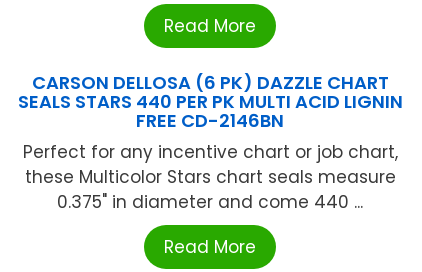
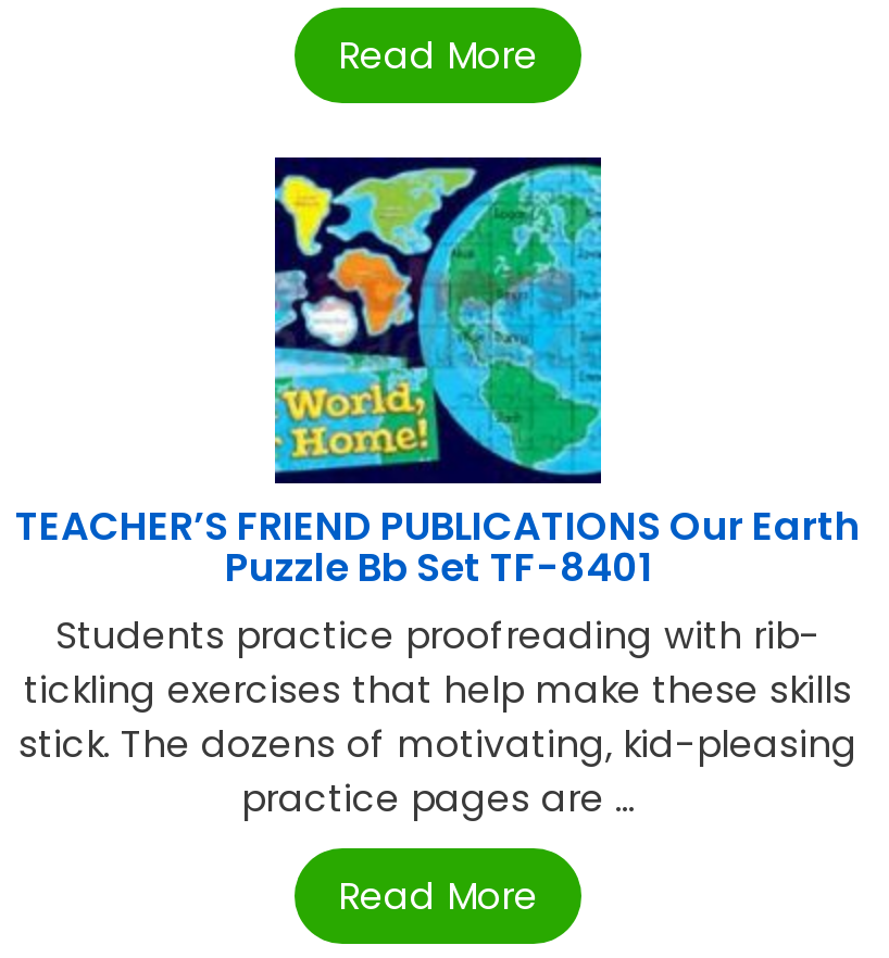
[17,70,402,214] CARSON DELLOSA (6 PK) DAZZLE CHART | SEALS STARS 440 PER PK MULTI ACID LIGNIN | FREE CD-2146BN | Perfect for any incentive chart or job chart, | these Multicolor Stars chart seals measure | 0.375" in diameter and come 440 ... -> [15,500,861,825] TEACHER’S FRIEND PUBLICATIONS Our Earth | Puzzle Bb Set TF-8401 | Students practice proofreading with rib- | tickling exercises that help make these skills | stick. The dozens of motivating, kid-pleasing | practice pages are ...

